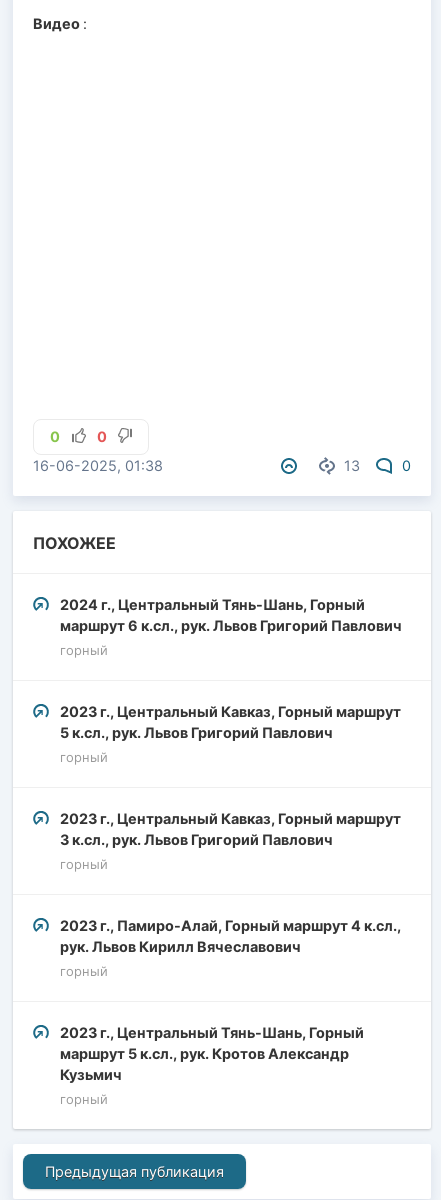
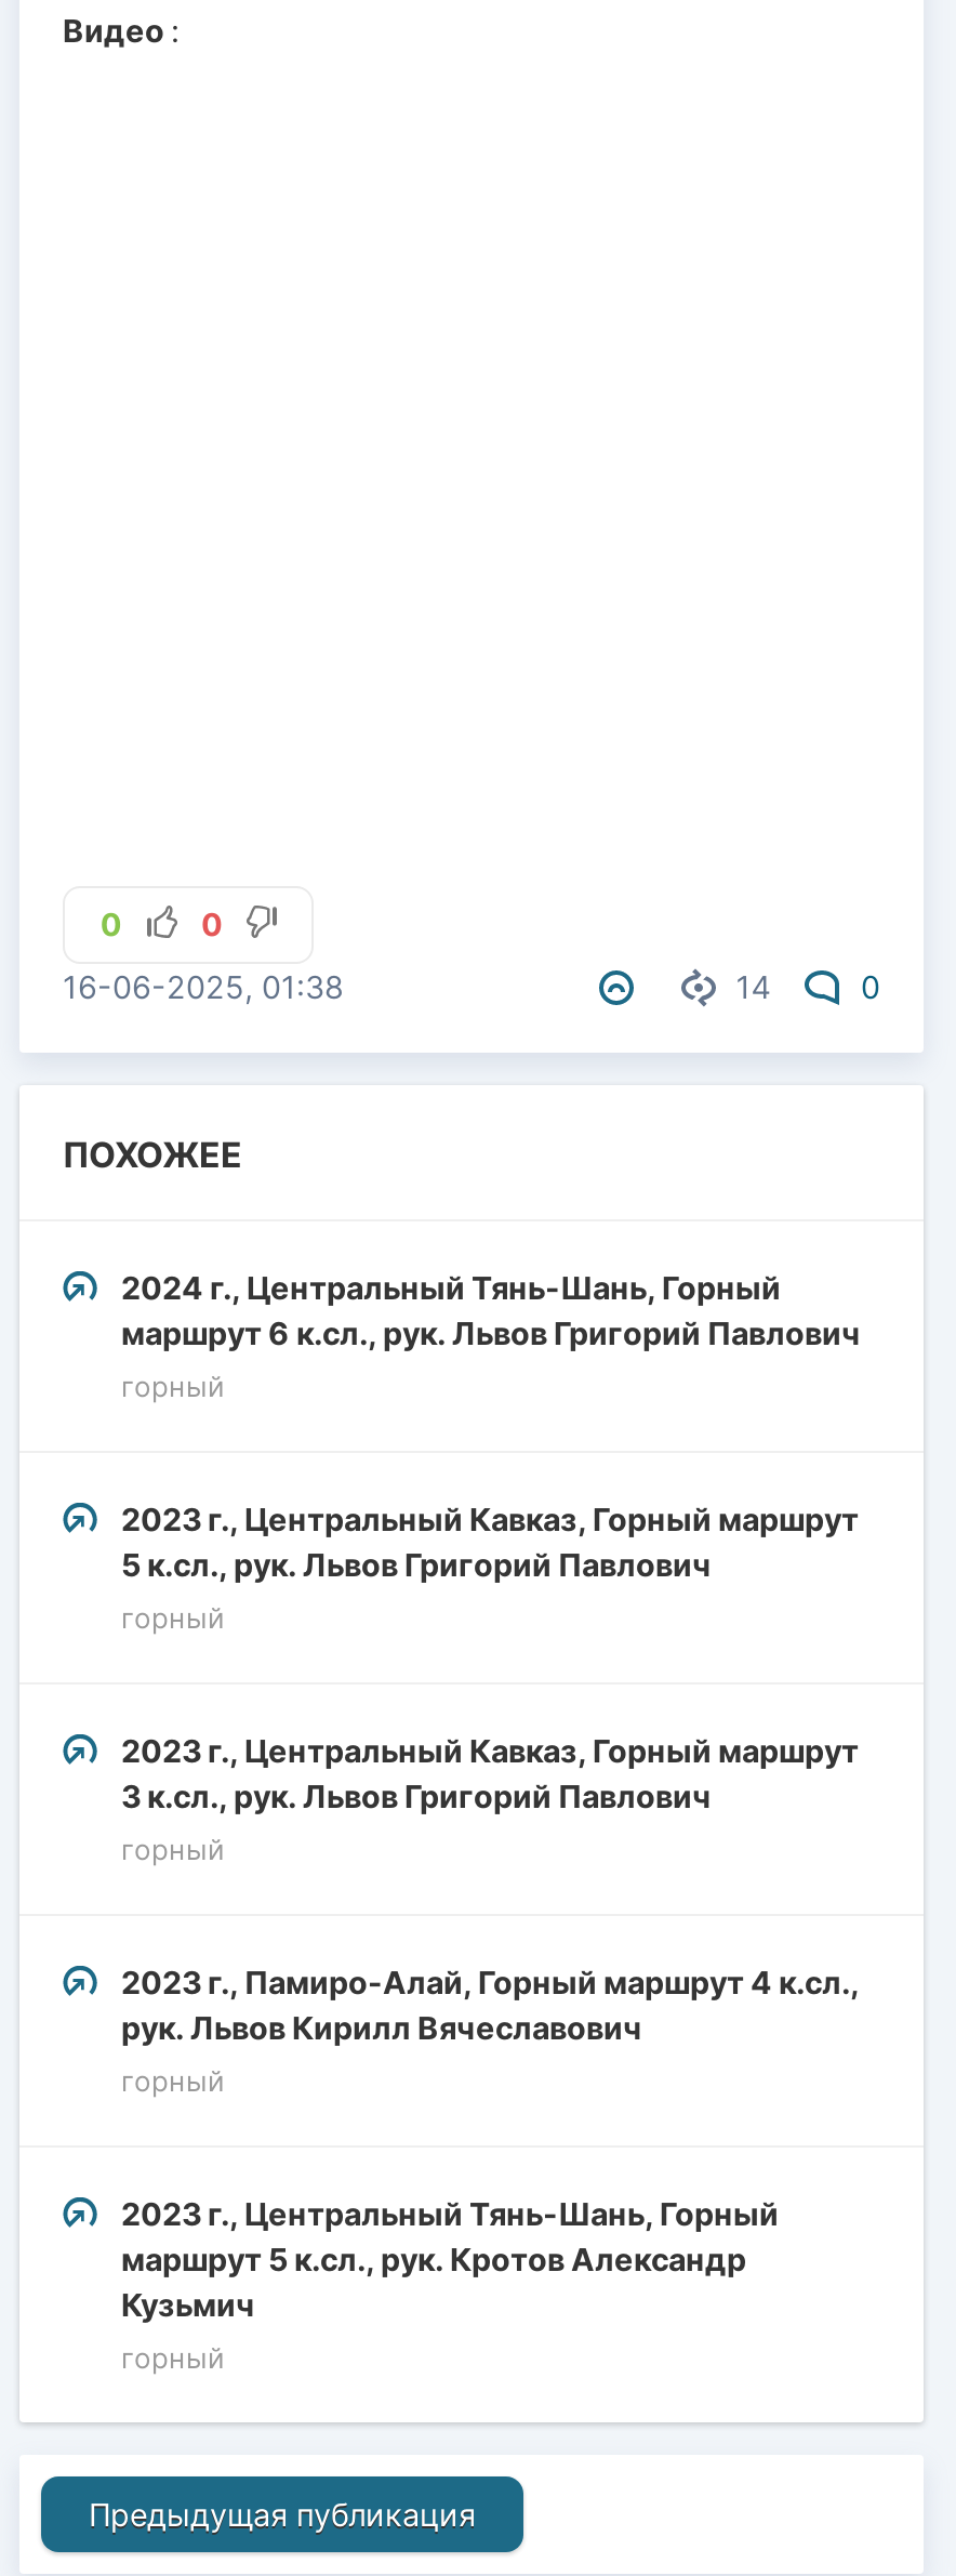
[340,457,360,474] 13 -> [727,968,770,1005] 14

